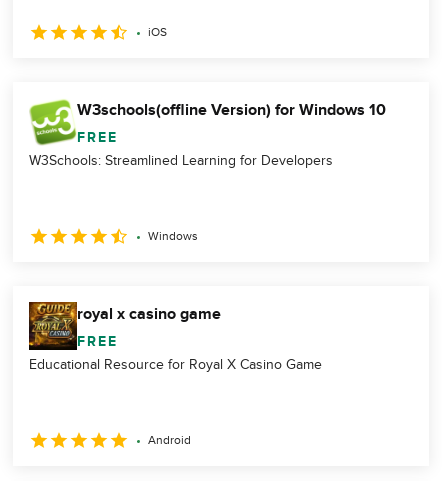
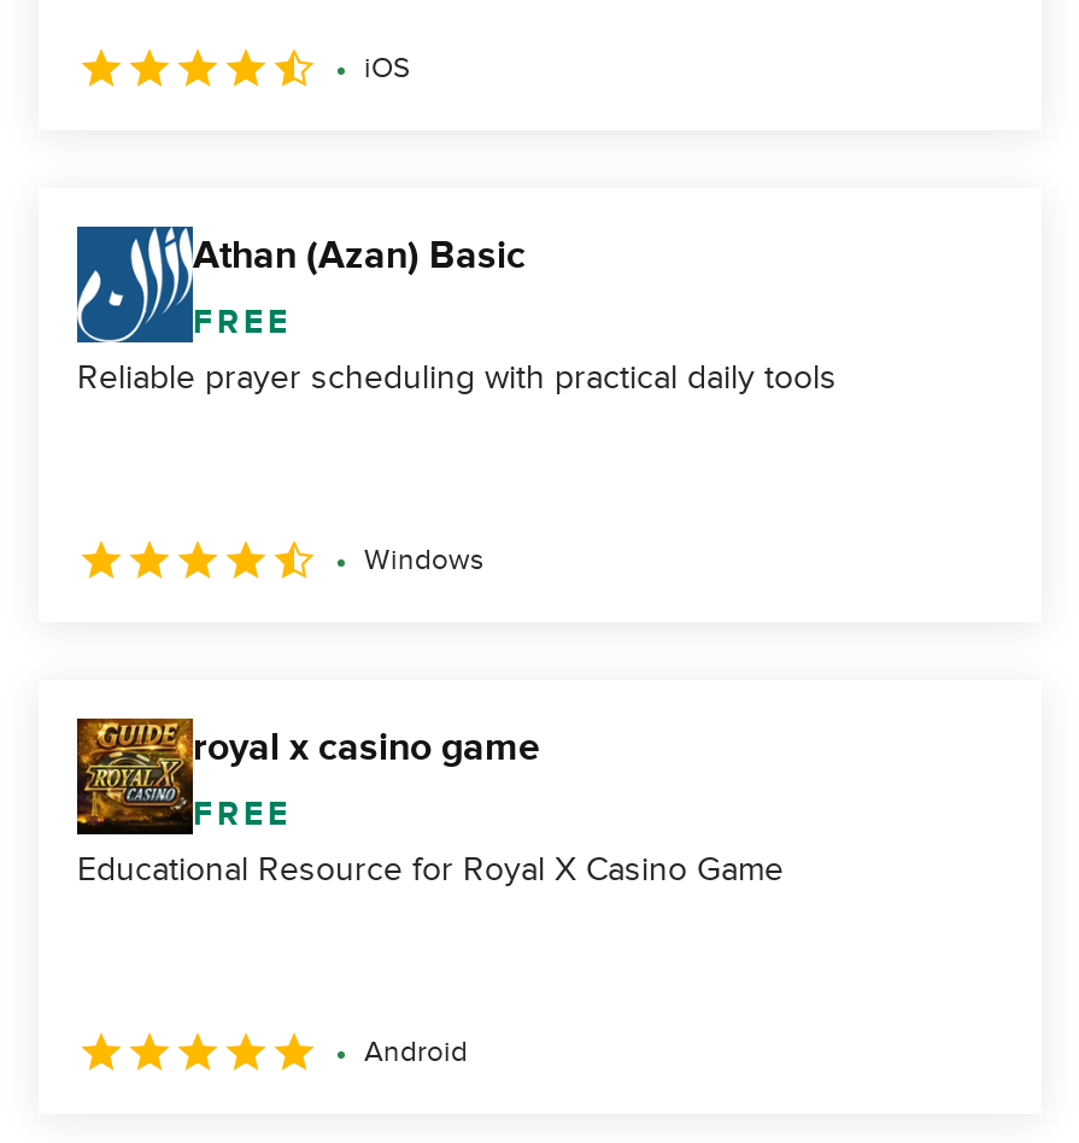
[29,98,386,145] [image] | W3schools(offline Version) for Windows 10 -> [75,224,526,340] [image] | Athan (Azan) Basic
[29,152,333,169] W3Schools: Streamlined Learning for Developers -> [77,357,837,398] Reliable prayer scheduling with practical daily tools

